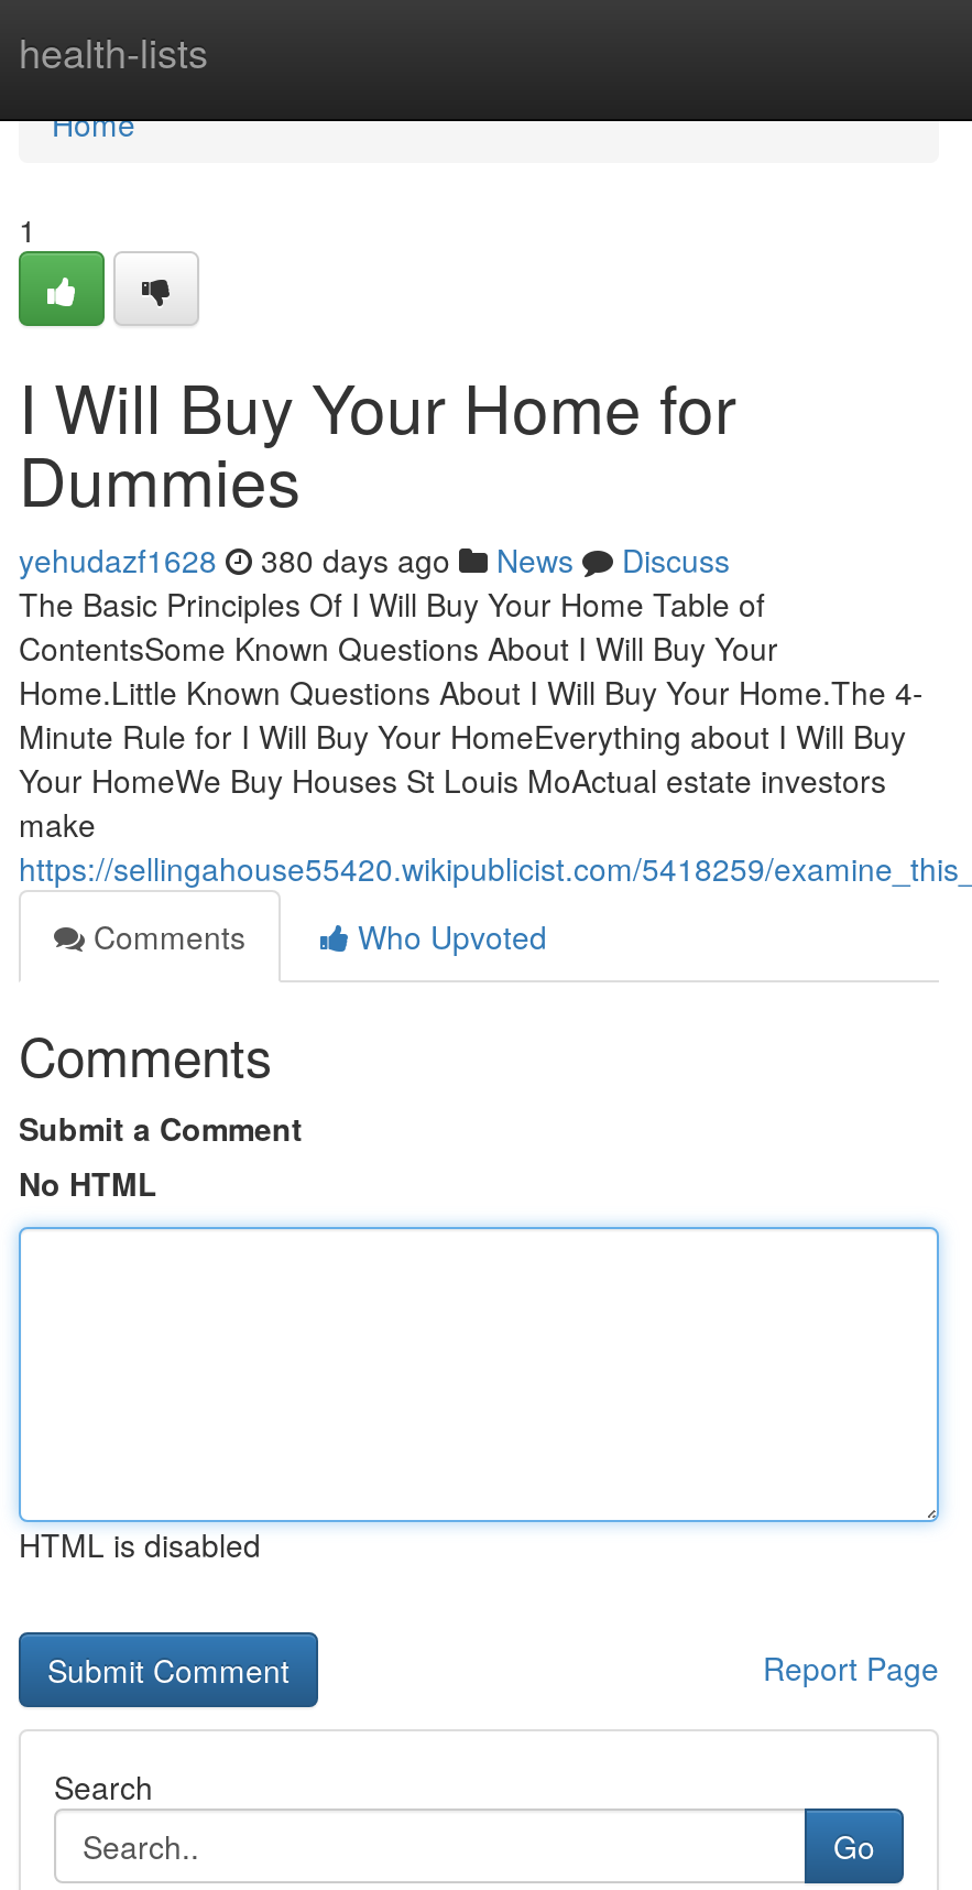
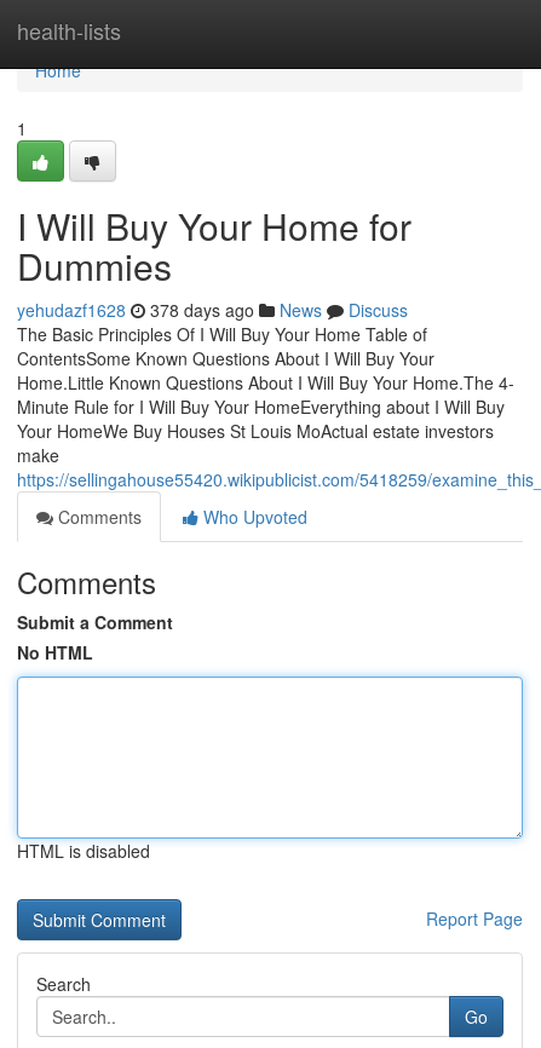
[19,537,730,582] yehudazf1628 380 days ago News Discuss -> [17,298,408,322] yehudazf1628 378 days ago News Discuss

